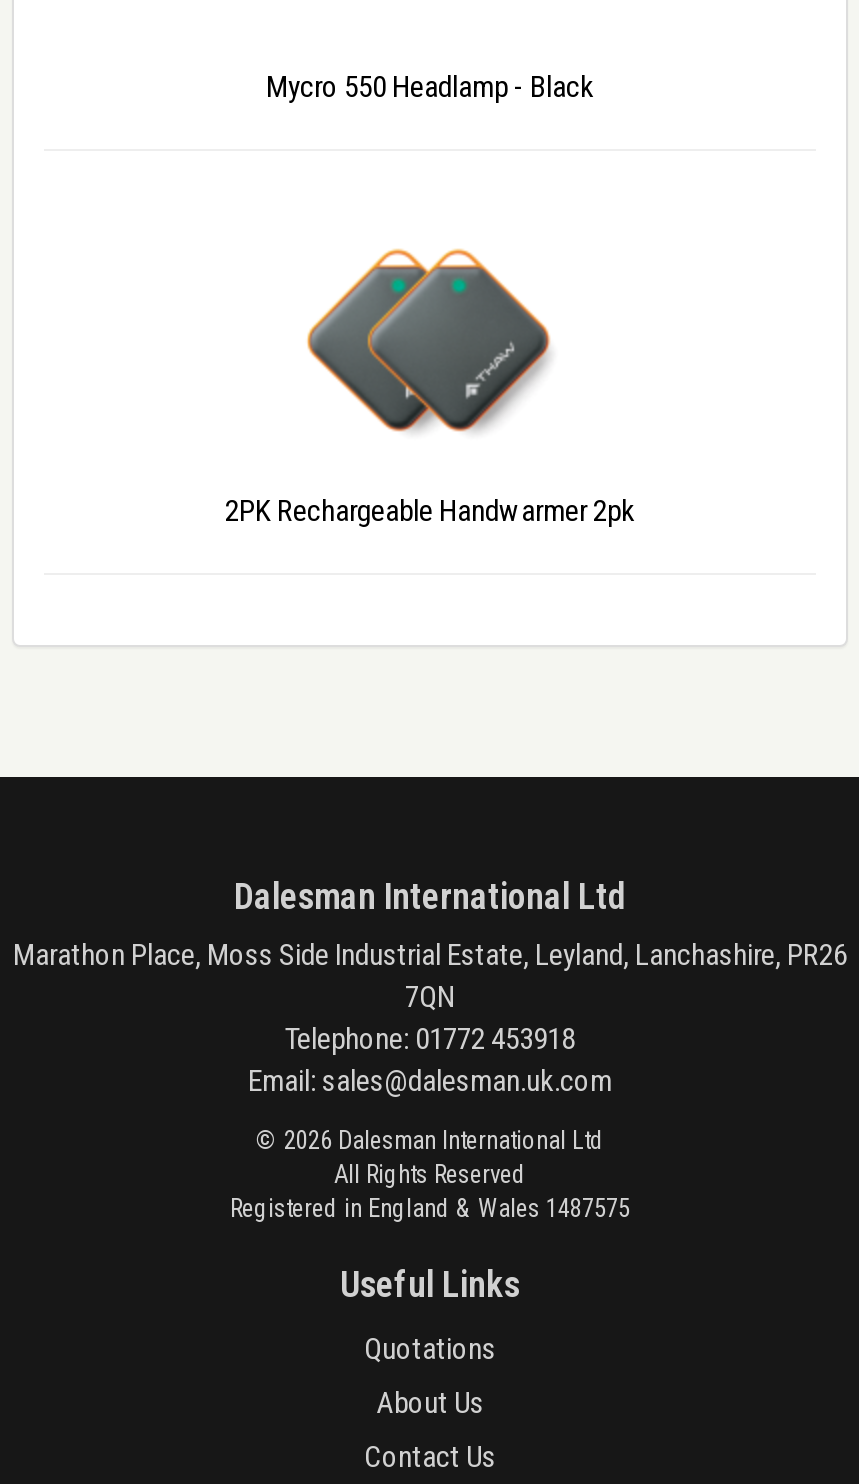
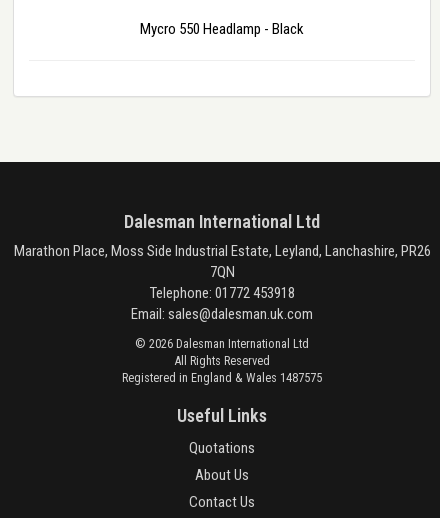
[225,249,635,529] [image] | 2PK Rechargeable Handwarmer 2pk -> none

